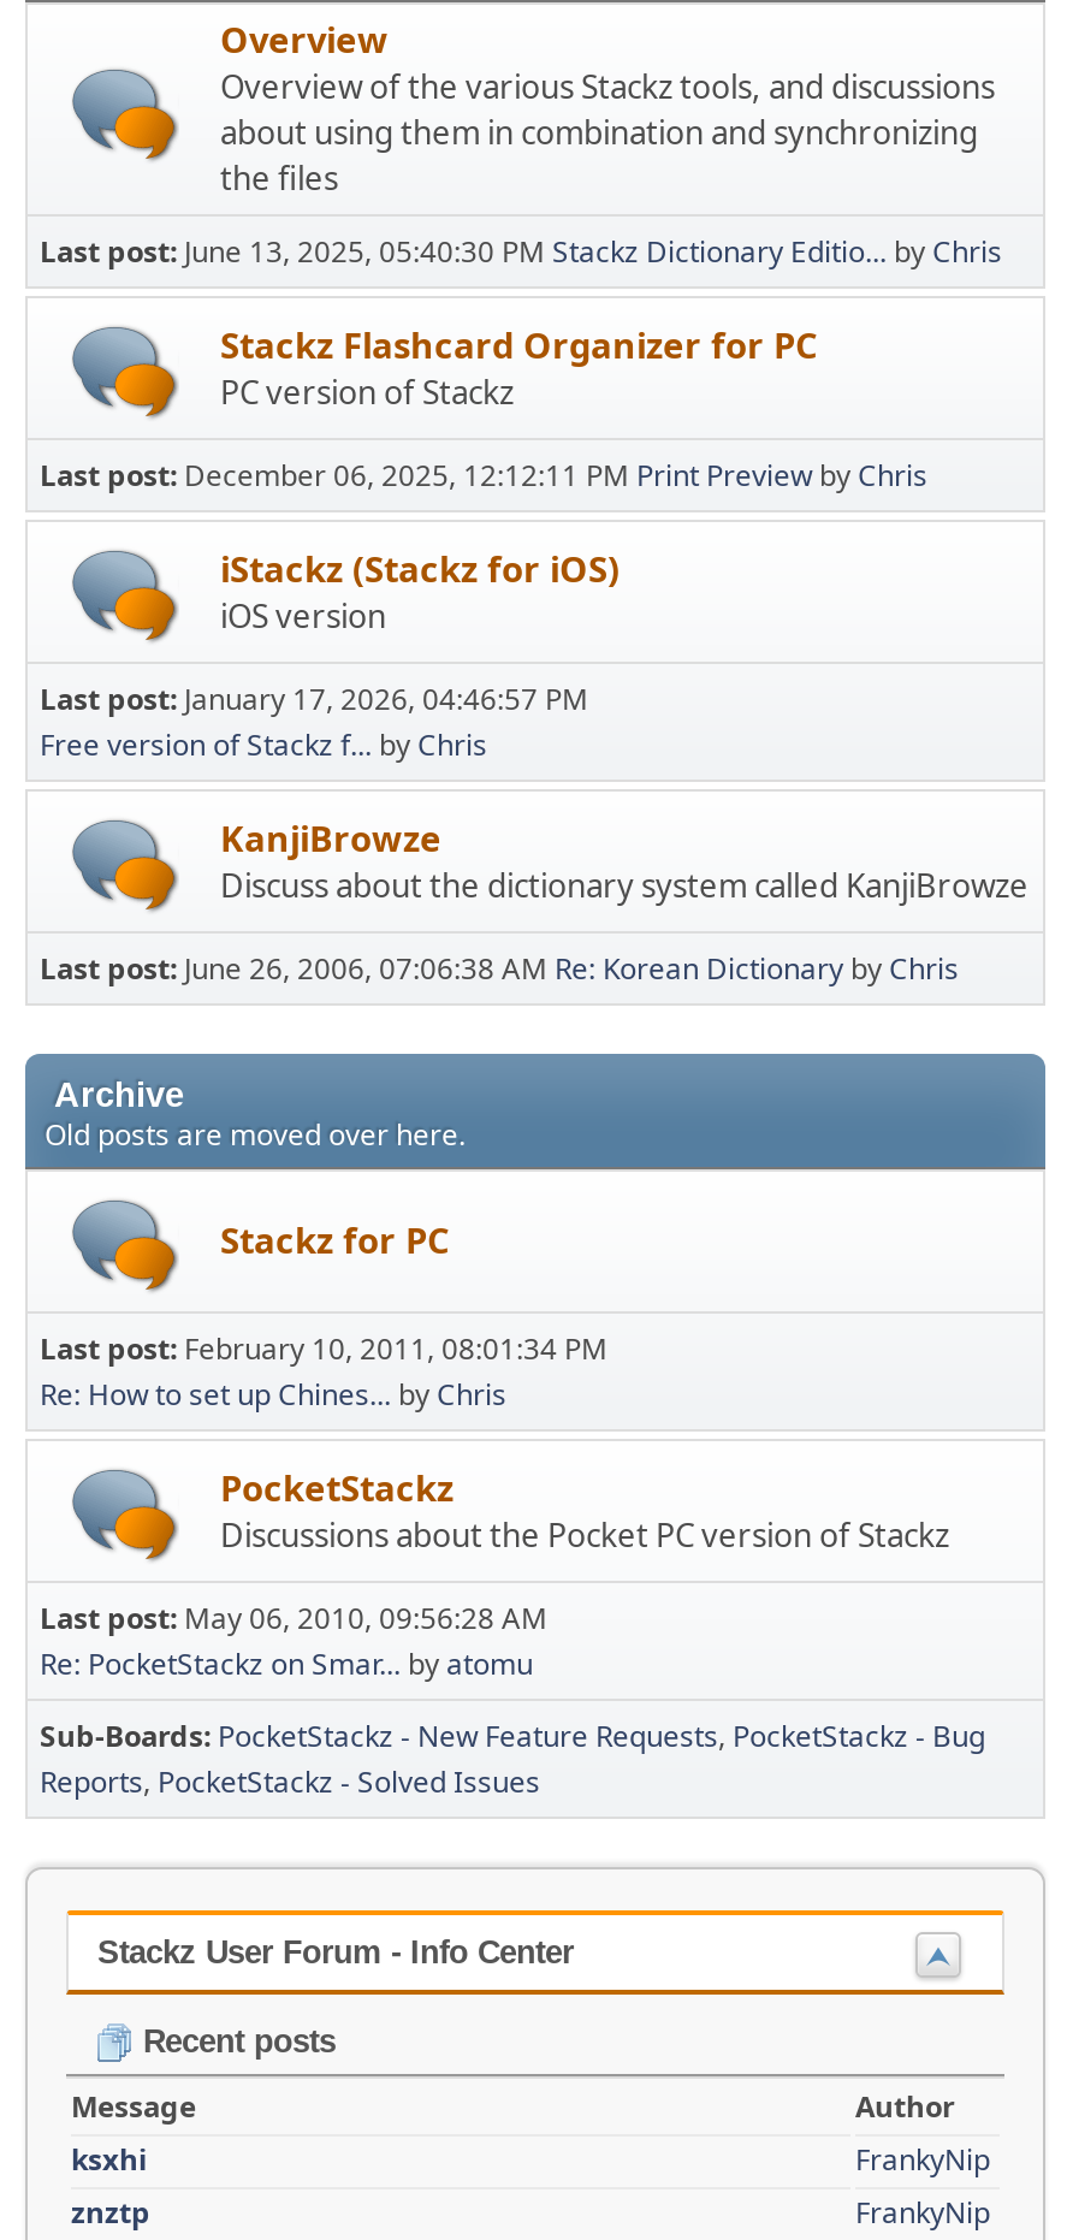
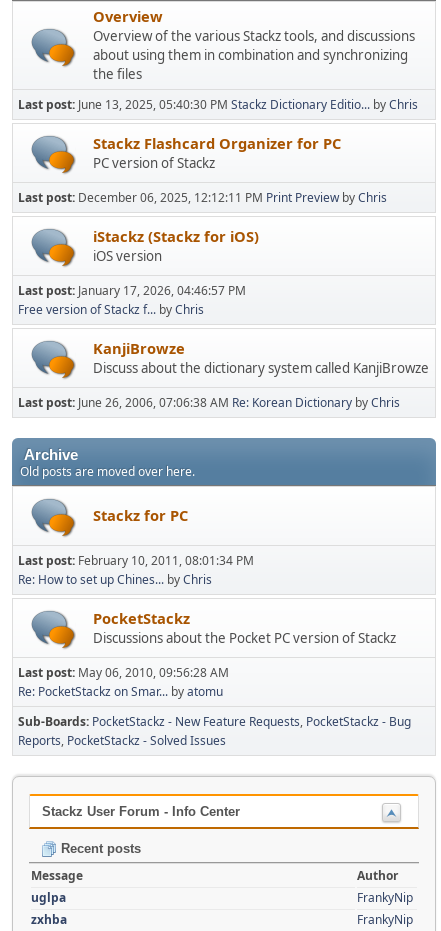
[71,2139,148,2180] ksxhi -> [31,889,66,906] uglpa
[71,2192,150,2233] znztp -> [31,911,67,928] zxhba

